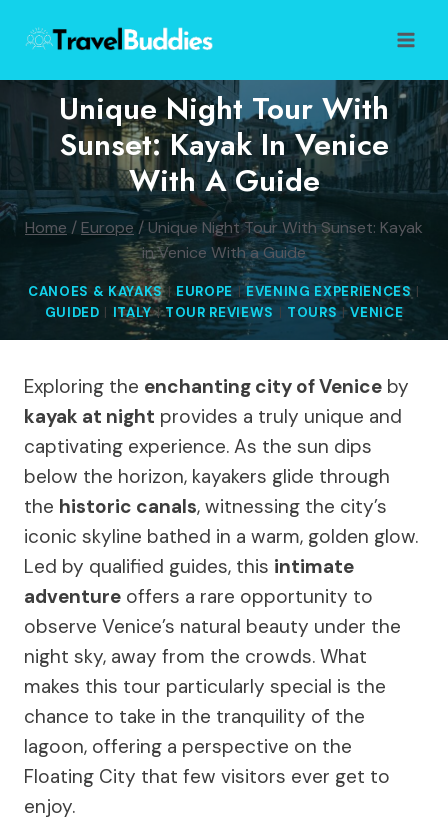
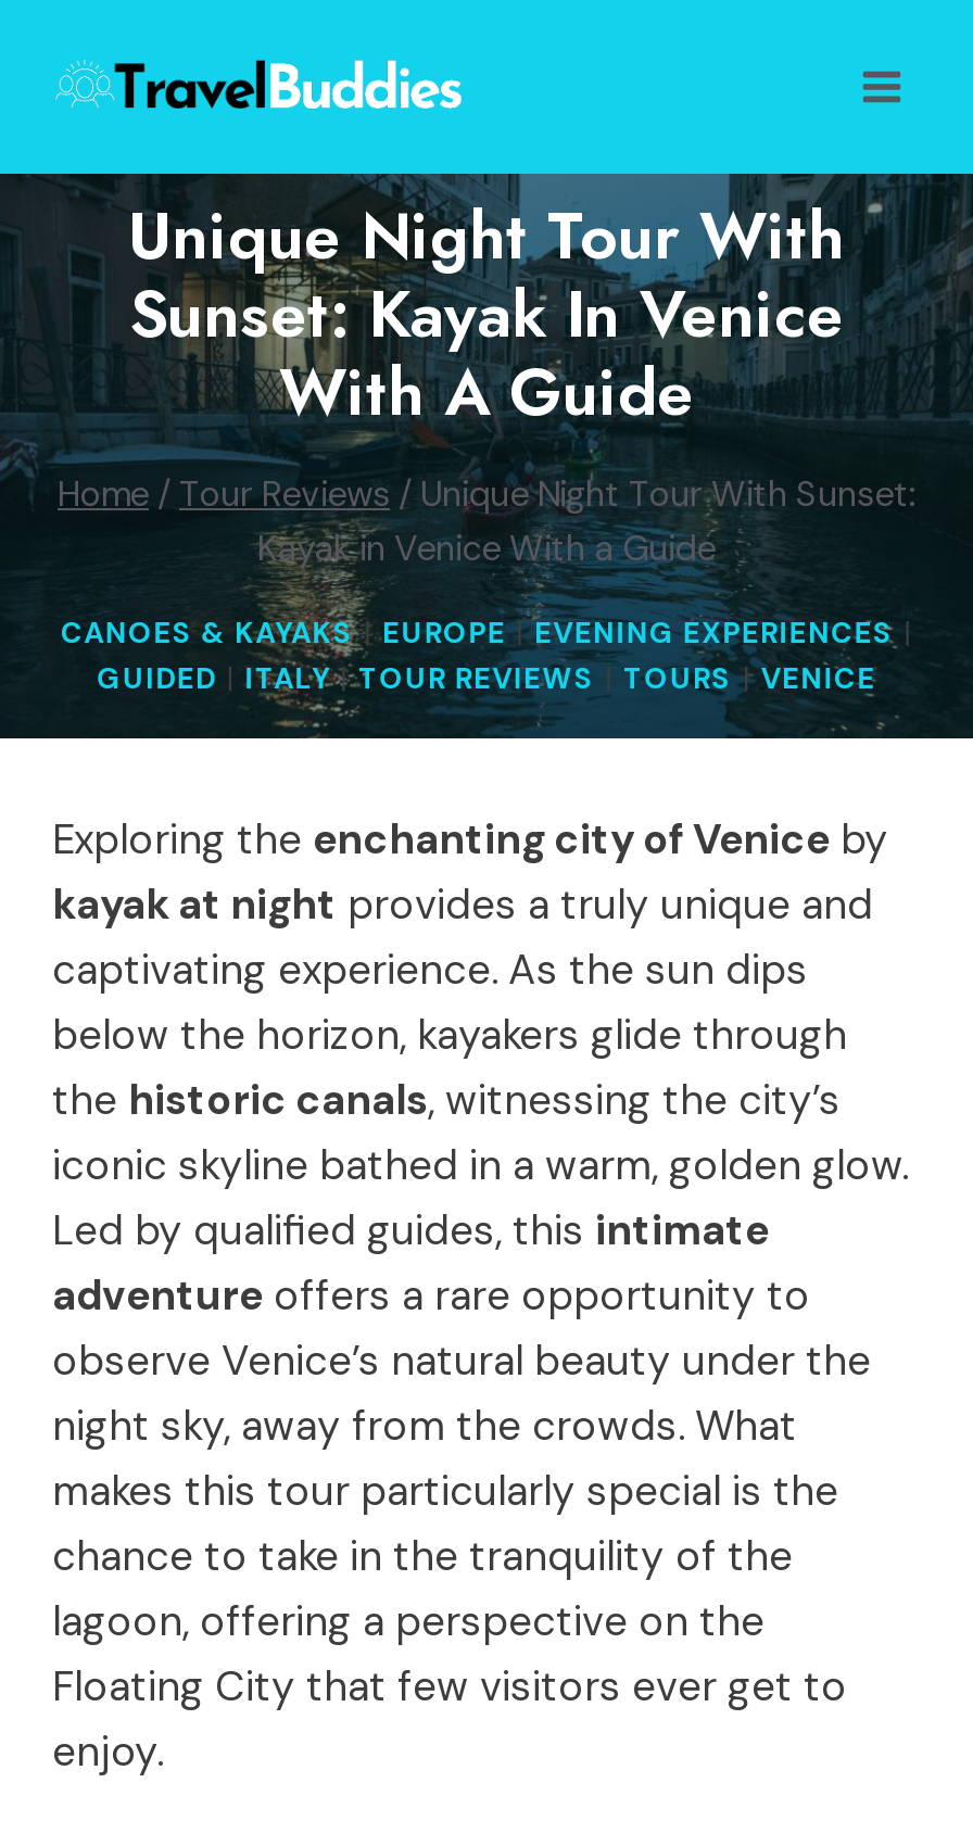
[25,217,423,263] Home / Europe / Unique Night Tour With Sunset: Kayak | in Venice With a Guide -> [58,471,915,571] Home / Tour Reviews / Unique Night Tour With Sunset: | Kayak in Venice With a Guide

